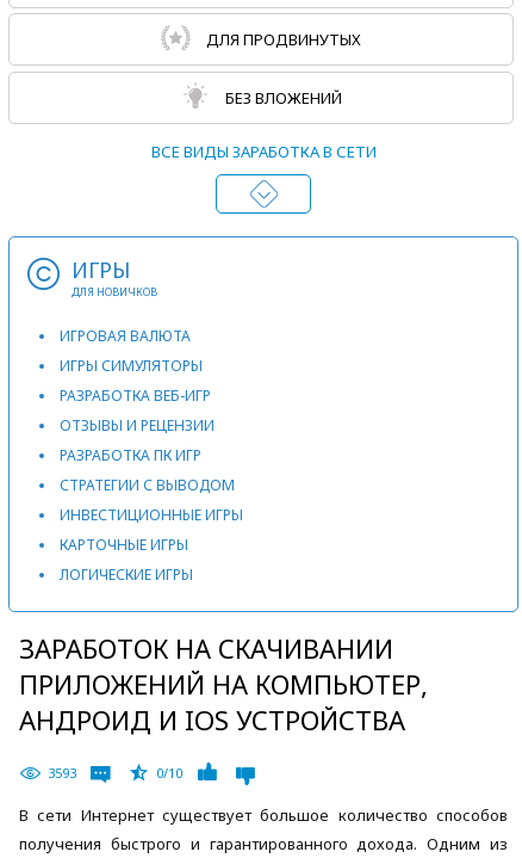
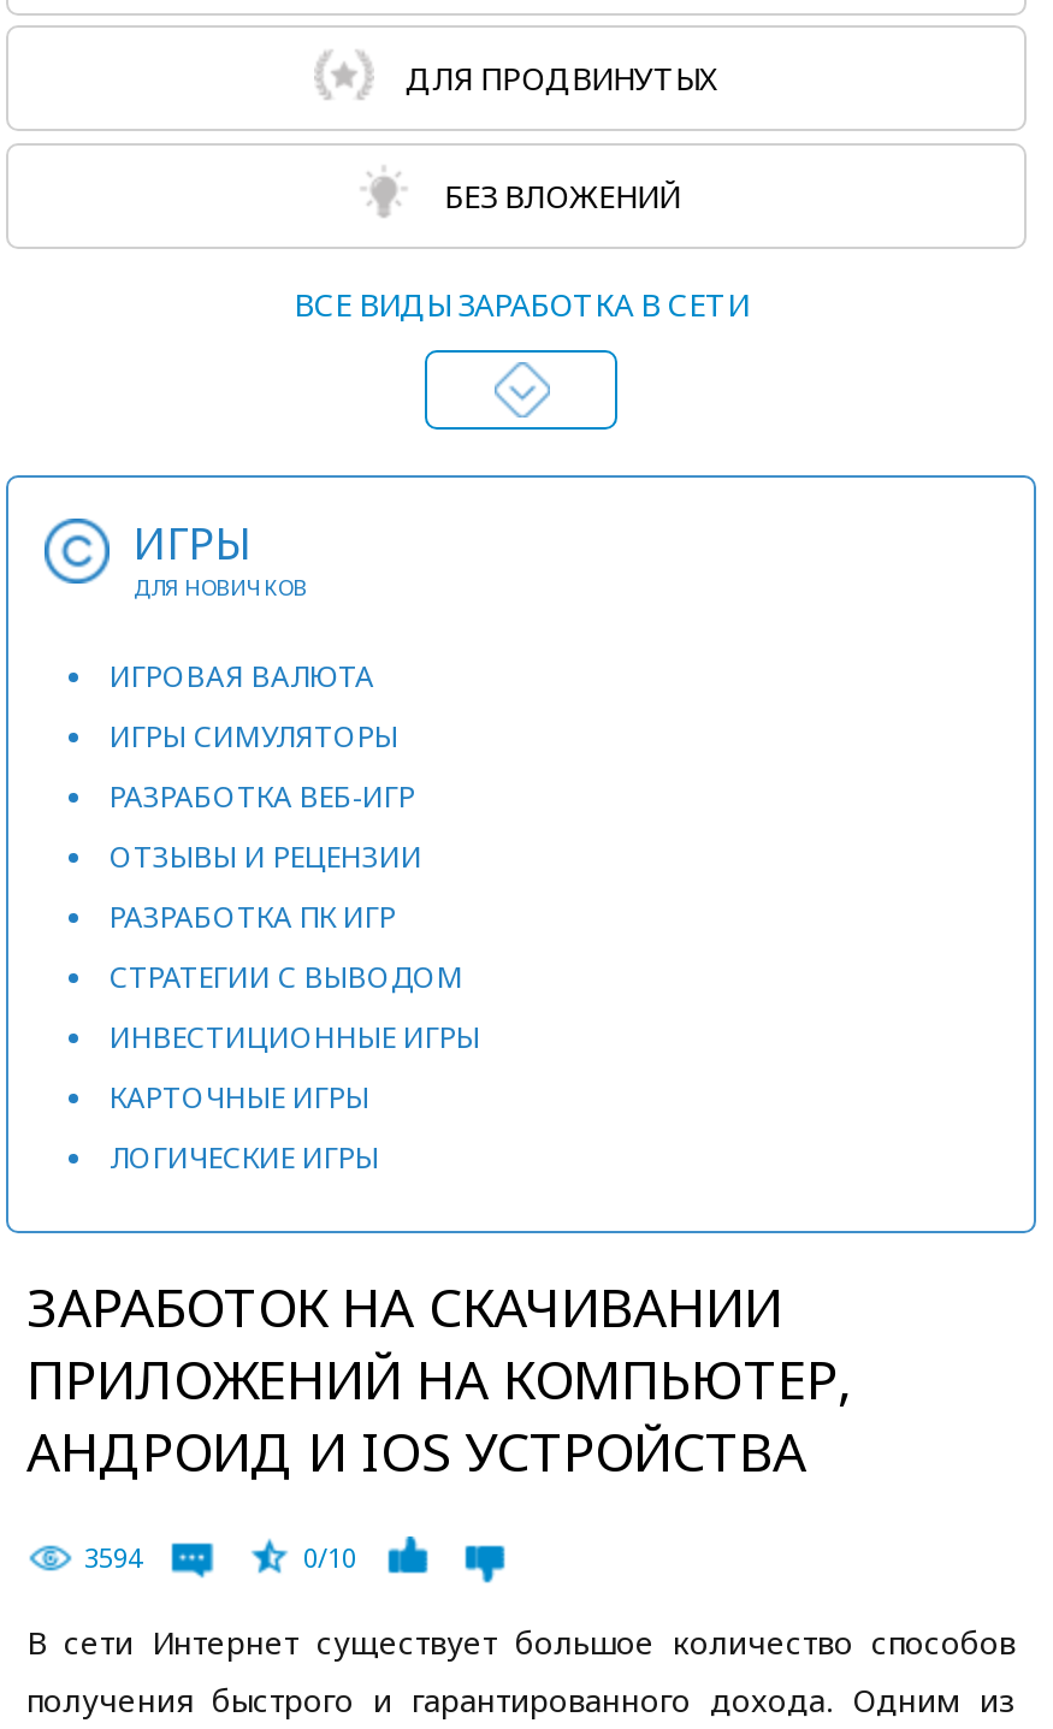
[44,764,76,782] 3593 -> [77,1539,142,1575] 3594

